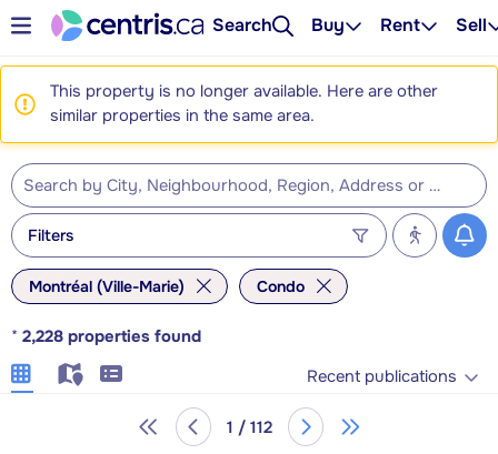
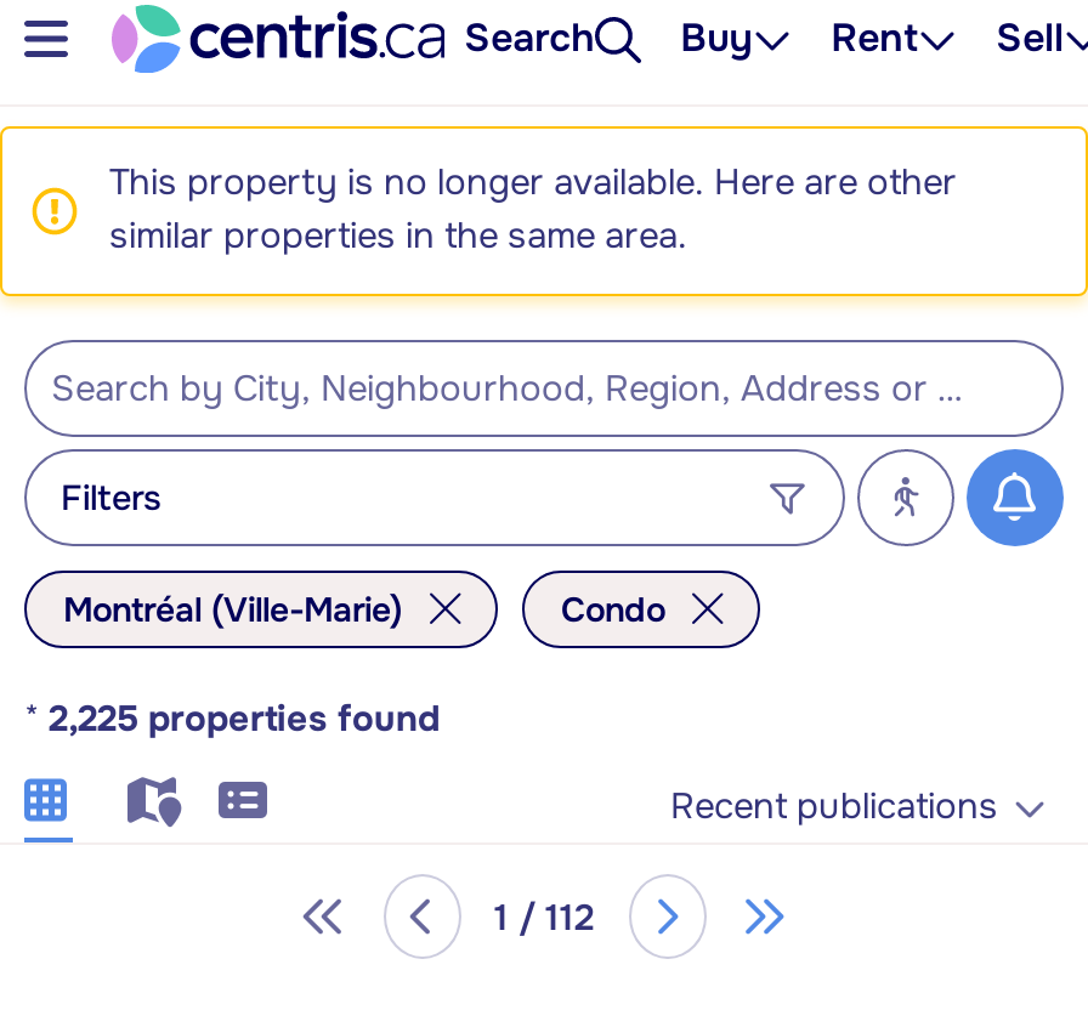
[11,326,201,347] * 2,228 properties found -> [24,697,440,743] * 2,225 properties found

